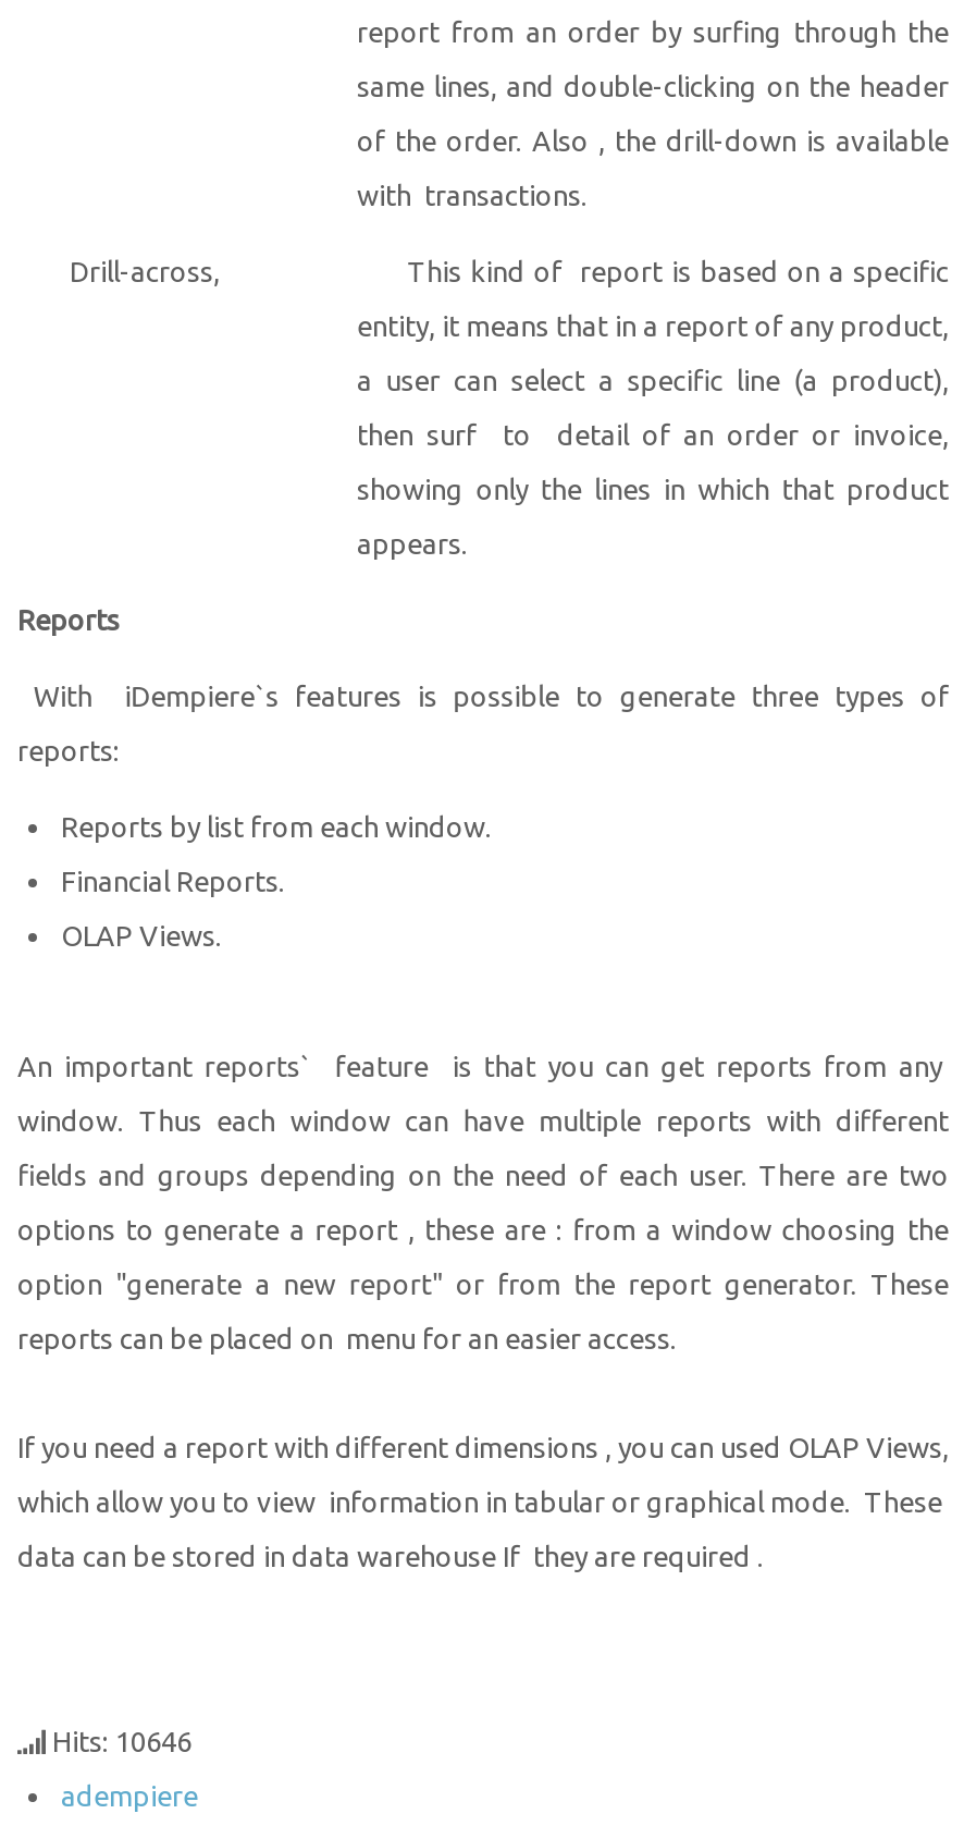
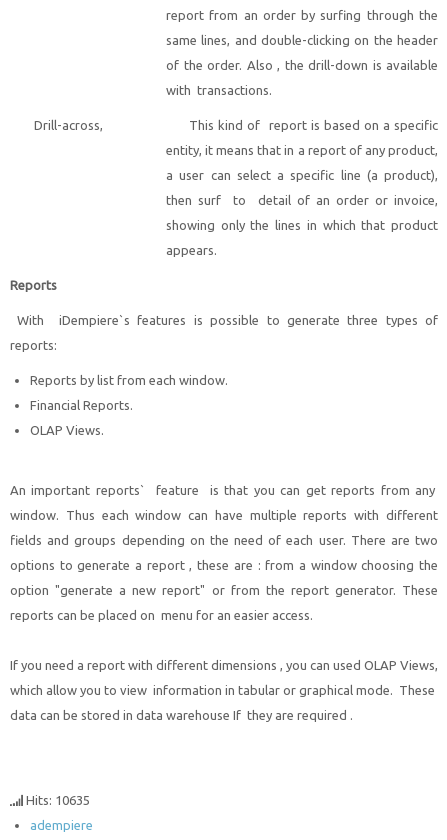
[46,1726,191,1757] Hits: 10646 -> [23,793,90,807] Hits: 10635

